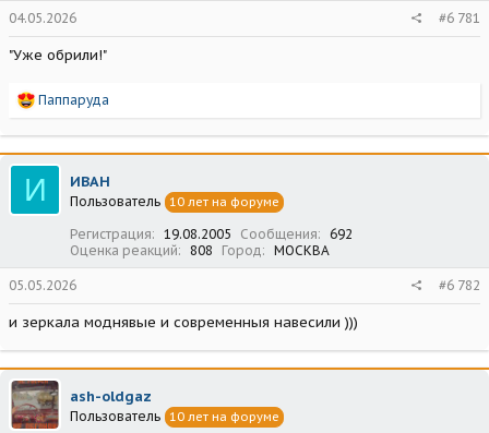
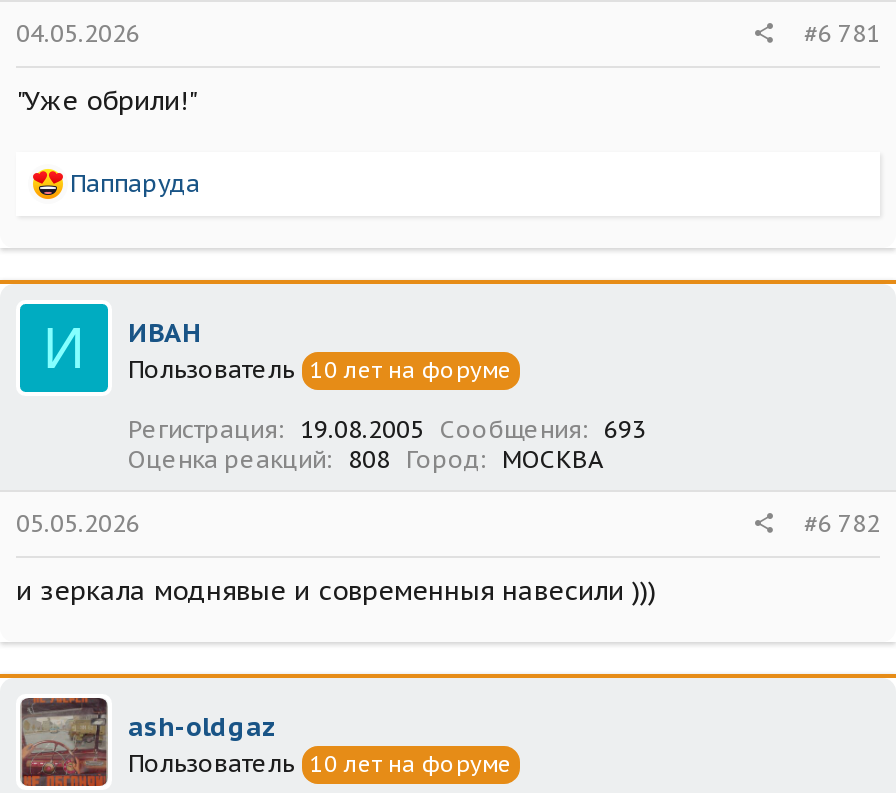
[70,226,353,242] Регистрация 19.08.2005 Сообщения 692 -> [128,414,646,444] Регистрация 19.08.2005 Сообщения 693

